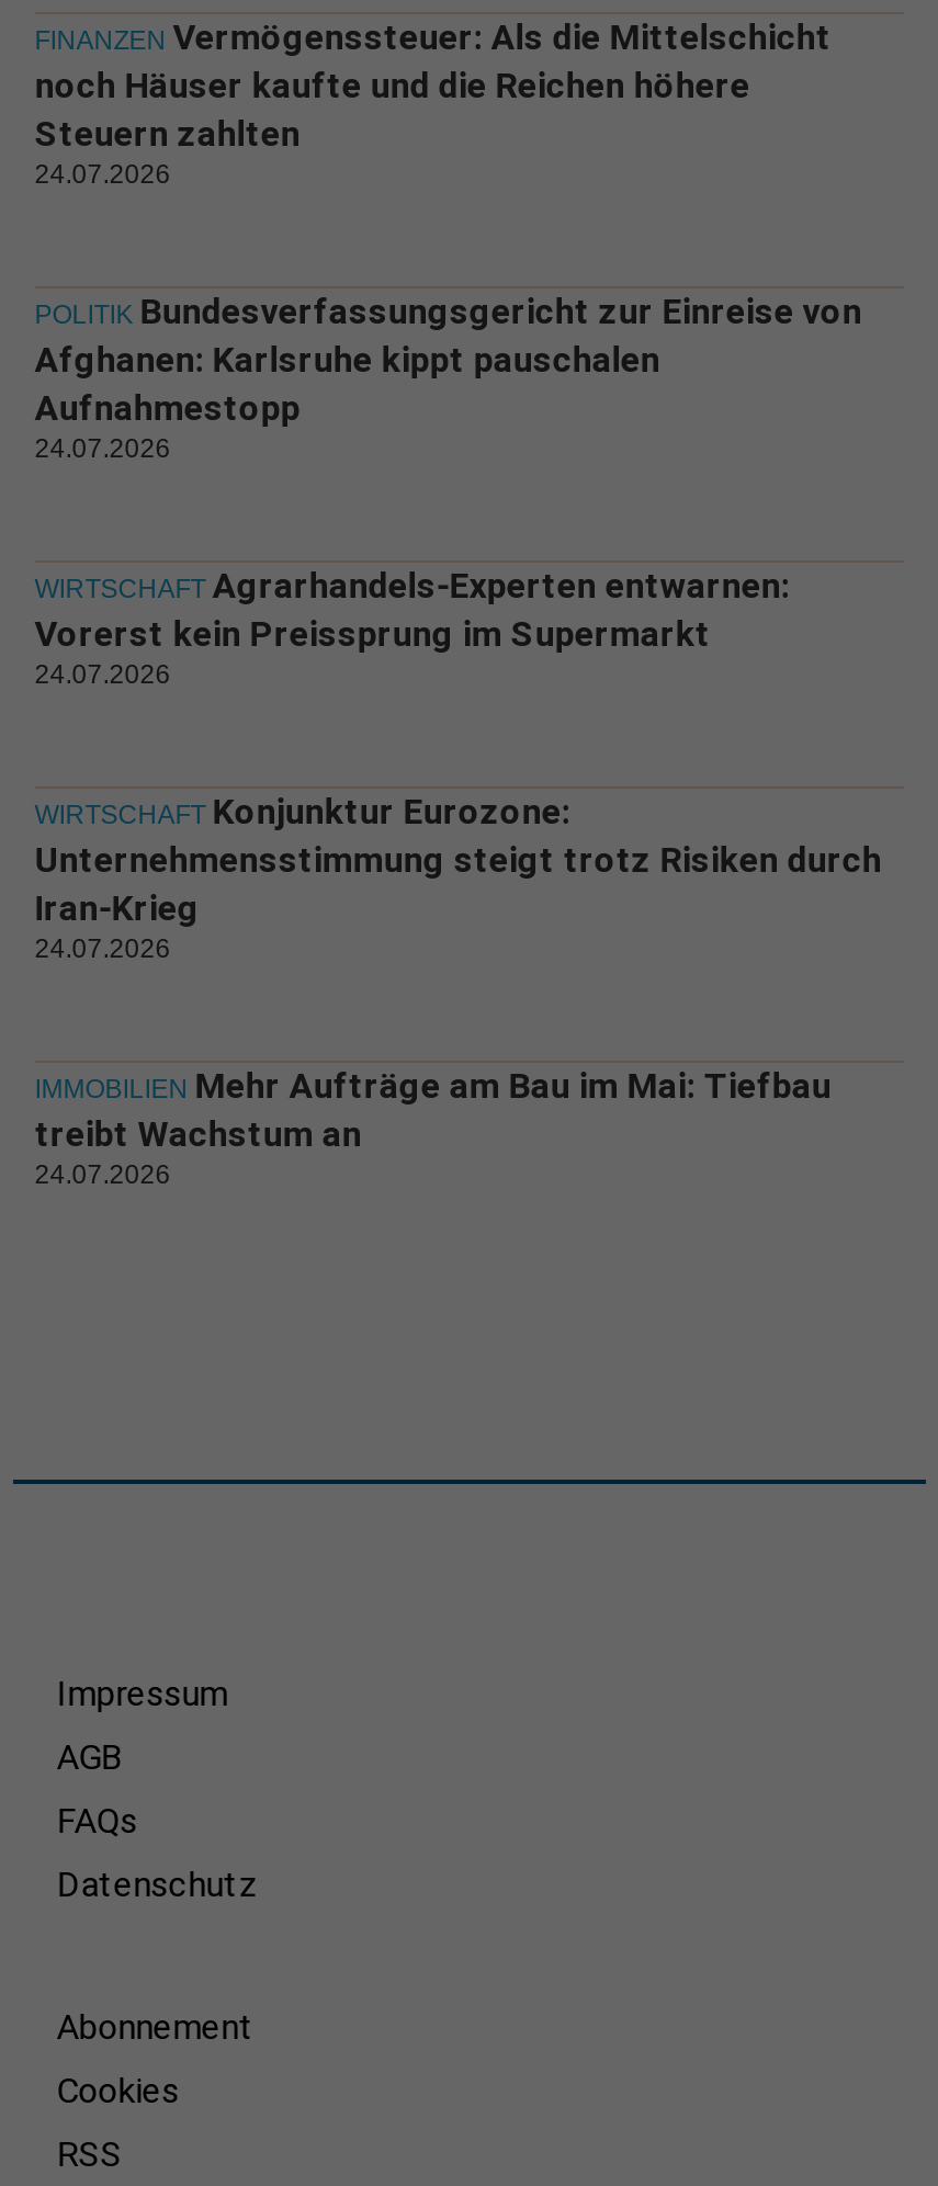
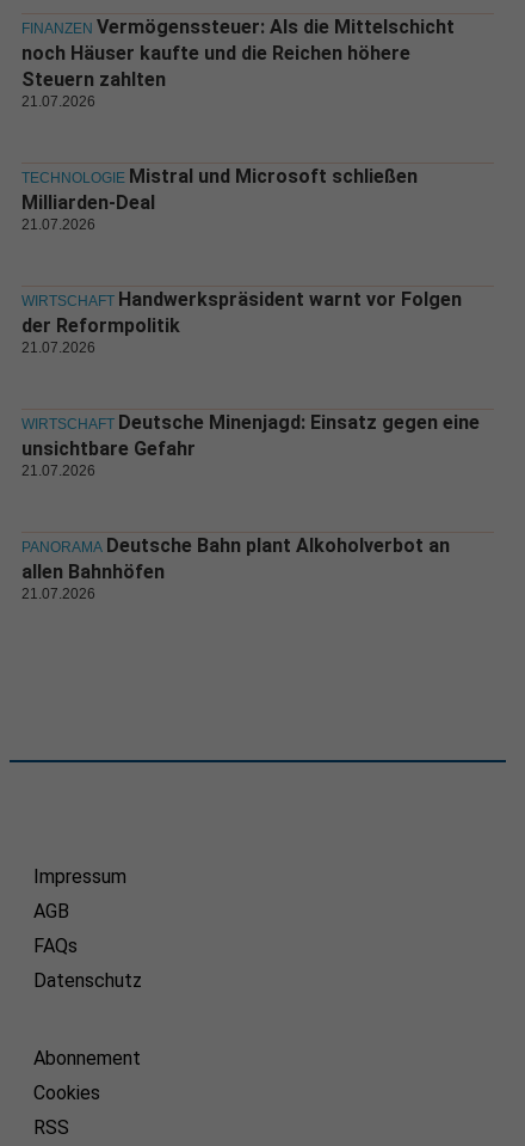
[34,159,170,190] 24.07.2026 -> [21,93,95,110] 21.07.2026
[34,291,862,464] POLITIK Bundesverfassungsgericht zur Einreise von | Afghanen: Karlsruhe kippt pauschalen | Aufnahmestopp | 24.07.2026 -> [21,165,417,233] TECHNOLOGIE Mistral und Microsoft schließen | Milliarden-Deal | 21.07.2026
[34,565,789,690] WIRTSCHAFT Agrarhandels-Experten entwarnen: | Vorerst kein Preissprung im Supermarkt | 24.07.2026 -> [21,288,461,356] WIRTSCHAFT Handwerkspräsident warnt vor Folgen | der Reformpolitik | 21.07.2026
[34,791,881,965] WIRTSCHAFT Konjunktur Eurozone: | Unternehmensstimmung steigt trotz Risiken durch | Iran-Krieg | 24.07.2026 -> [21,411,479,479] WIRTSCHAFT Deutsche Minenjagd: Einsatz gegen eine | unsichtbare Gefahr | 21.07.2026
[34,1065,831,1191] IMMOBILIEN Mehr Aufträge am Bau im Mai: Tiefbau | treibt Wachstum an | 24.07.2026 -> [21,534,449,603] PANORAMA Deutsche Bahn plant Alkoholverbot an | allen Bahnhöfen | 21.07.2026

